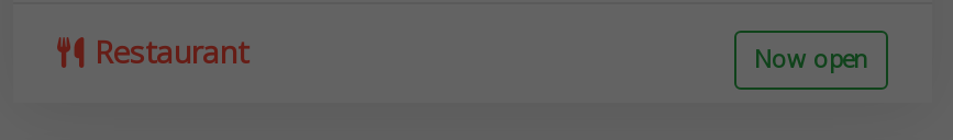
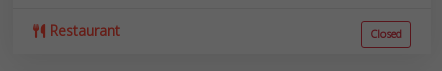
[754,37,868,83] Now open -> [370,24,402,45] Closed

